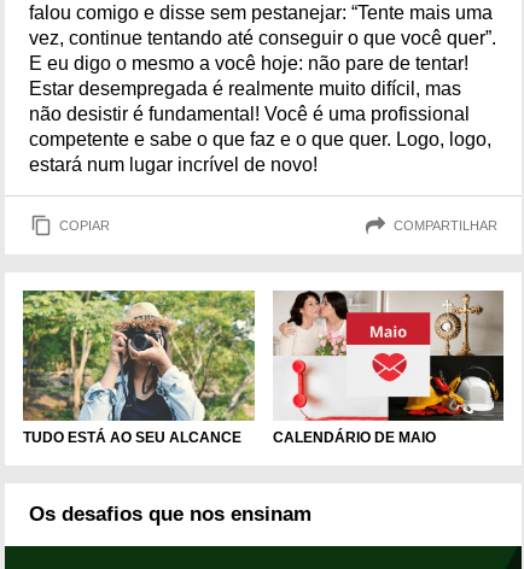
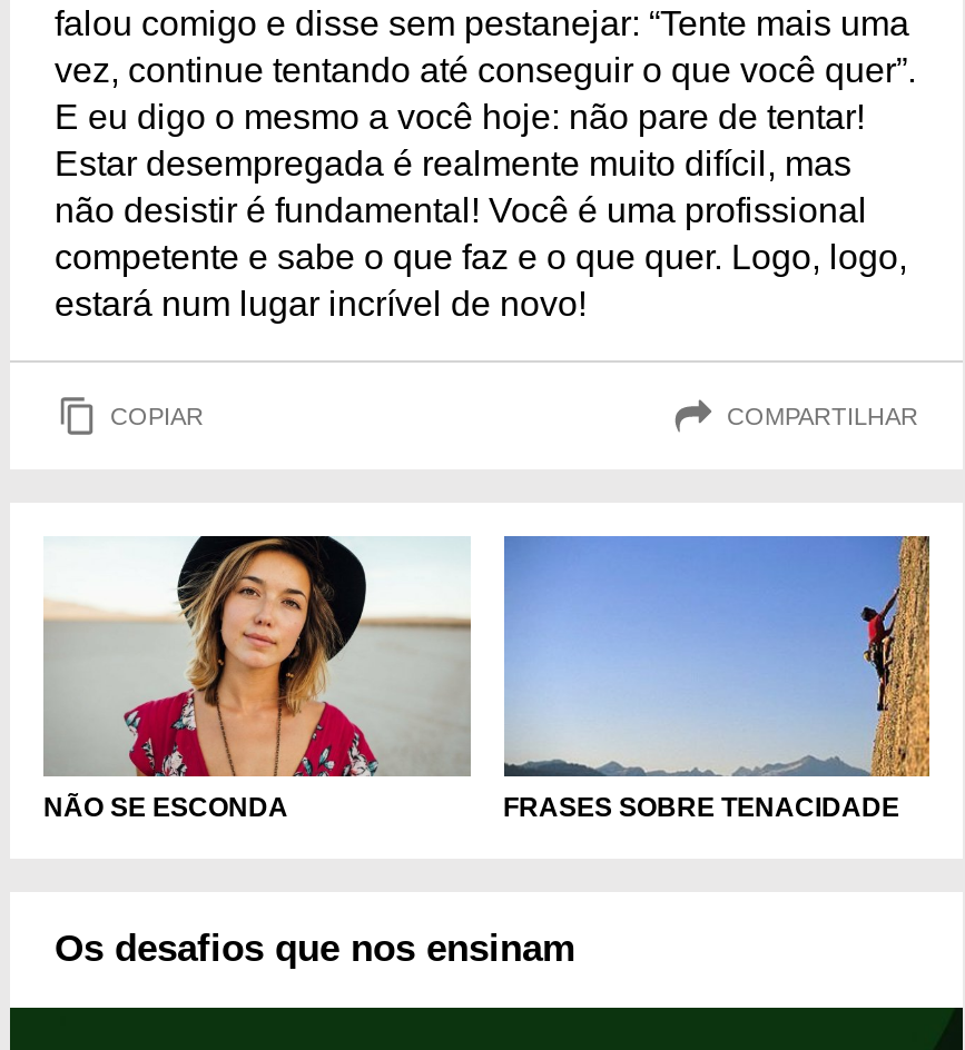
[22,289,435,446] [image] | TUDO ESTÁ AO SEU ALCANCE | CALENDÁRIO DE MAIO -> [43,534,899,822] [image] | NÃO SE ESCONDA | FRASES SOBRE TENACIDADE
[273,289,505,420] [image] -> [502,534,932,774] [image]

